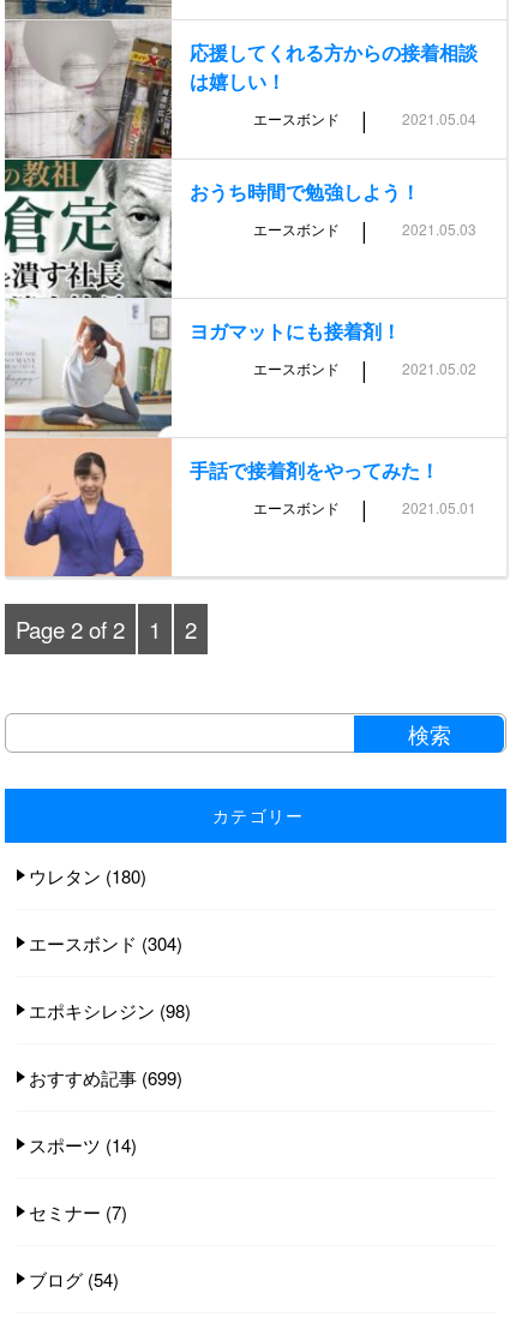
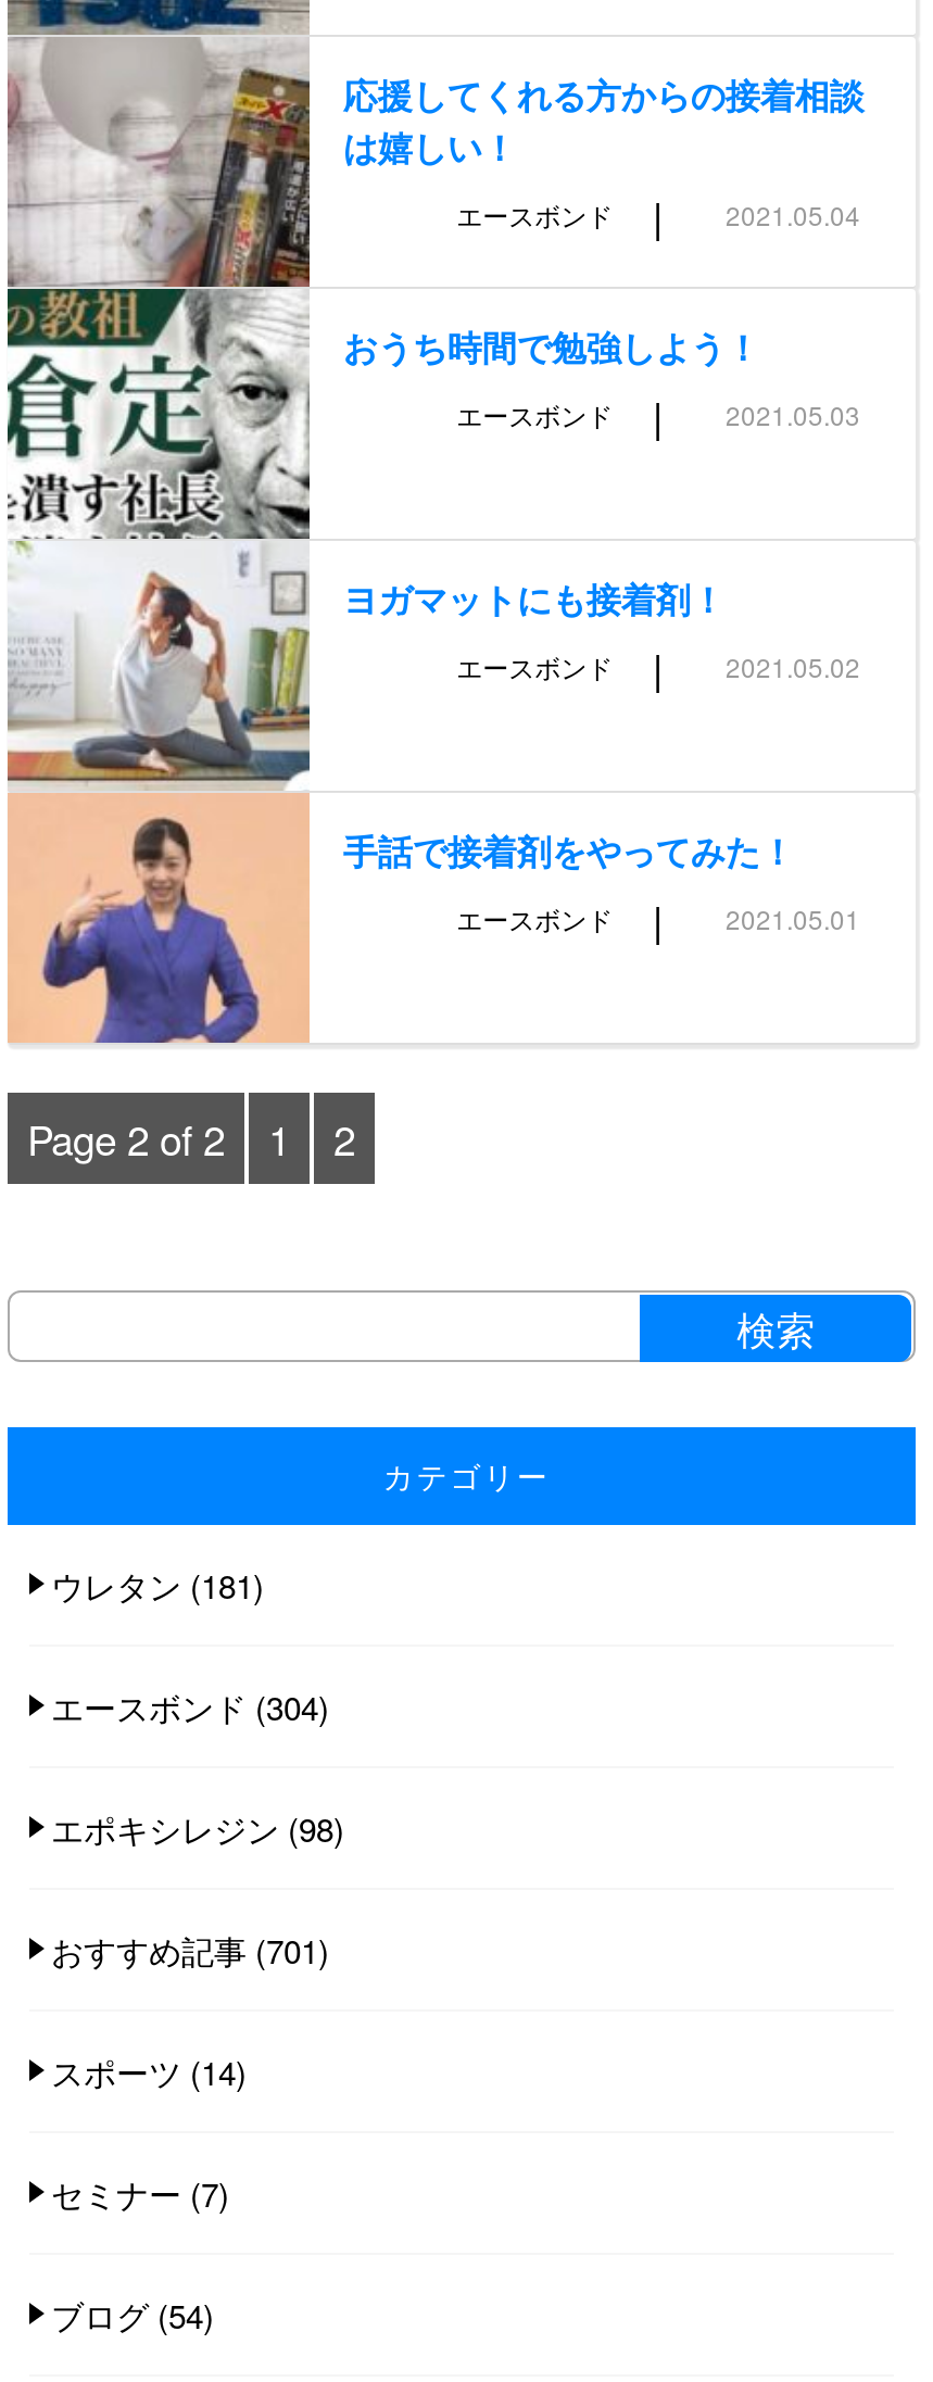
[29,863,146,888] ウレタン(180) -> [51,1561,264,1607] ウレタン(181)
[29,1065,182,1090] おすすめ記事(699) -> [51,1926,329,1972] おすすめ記事(701)

